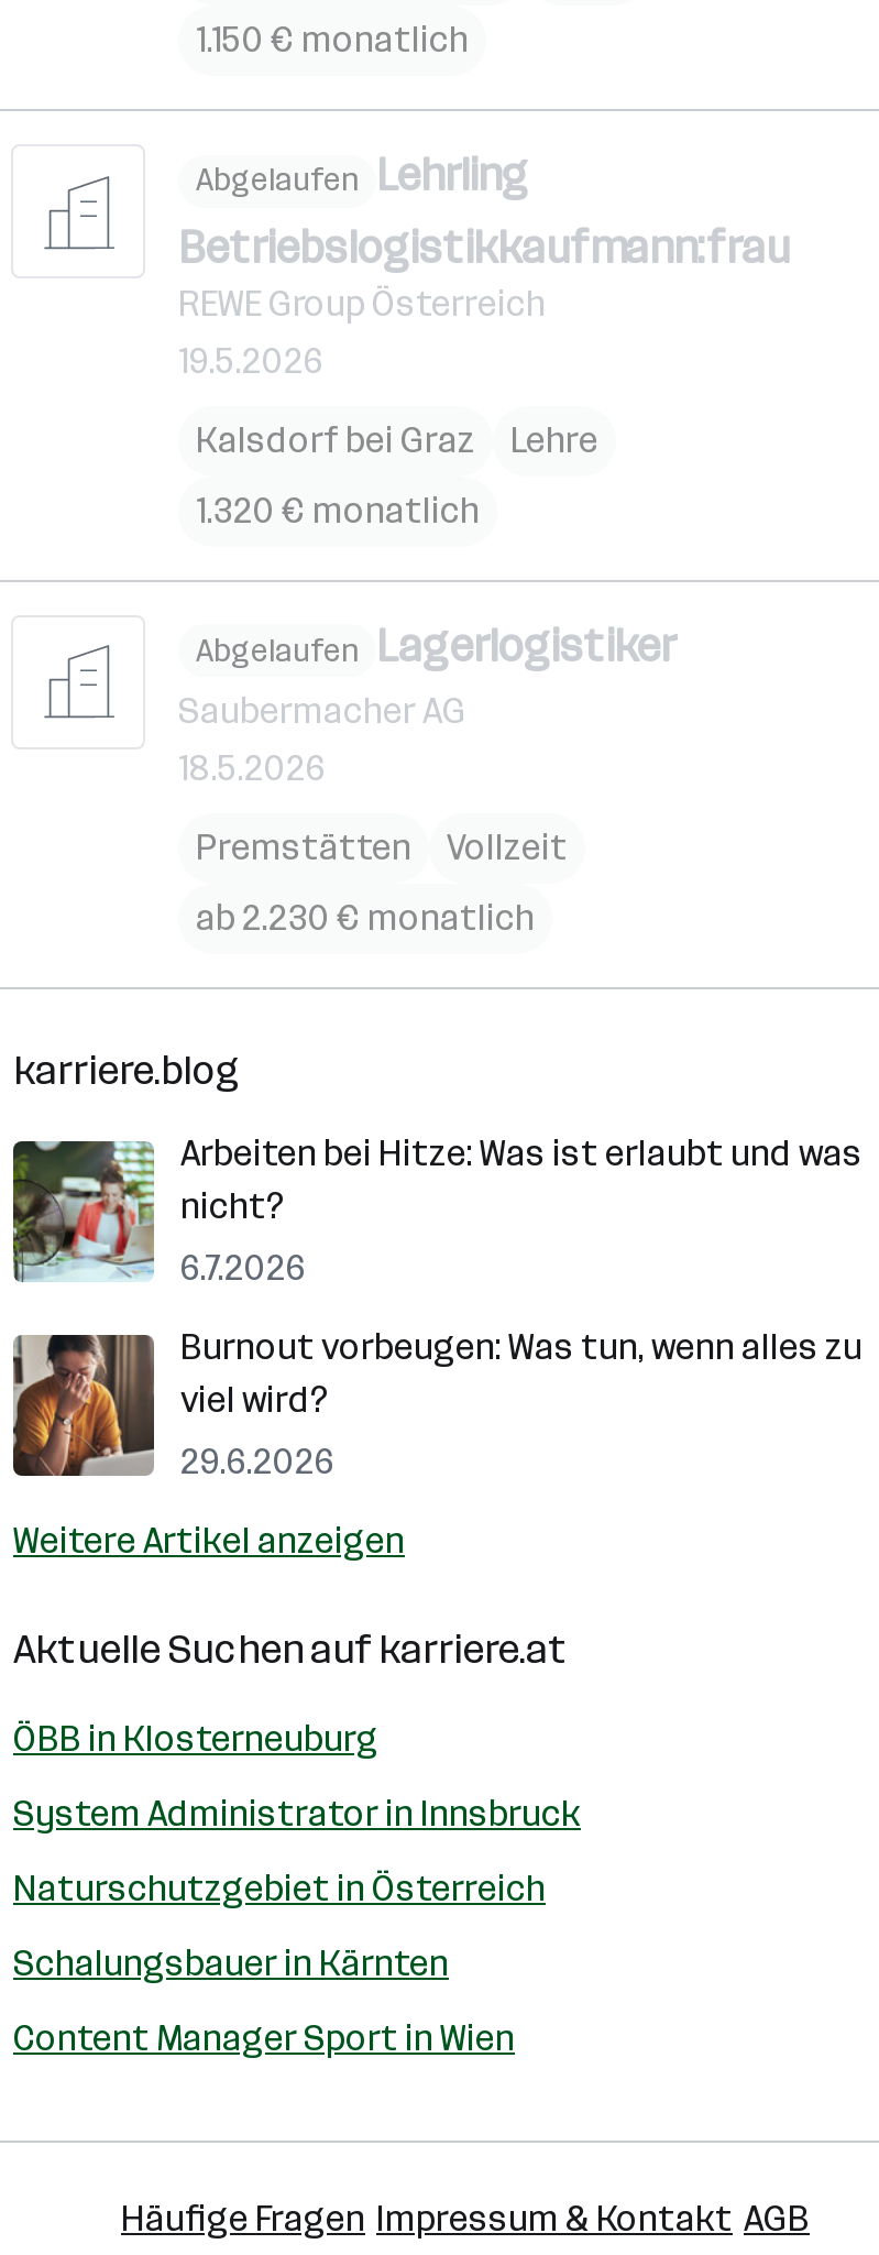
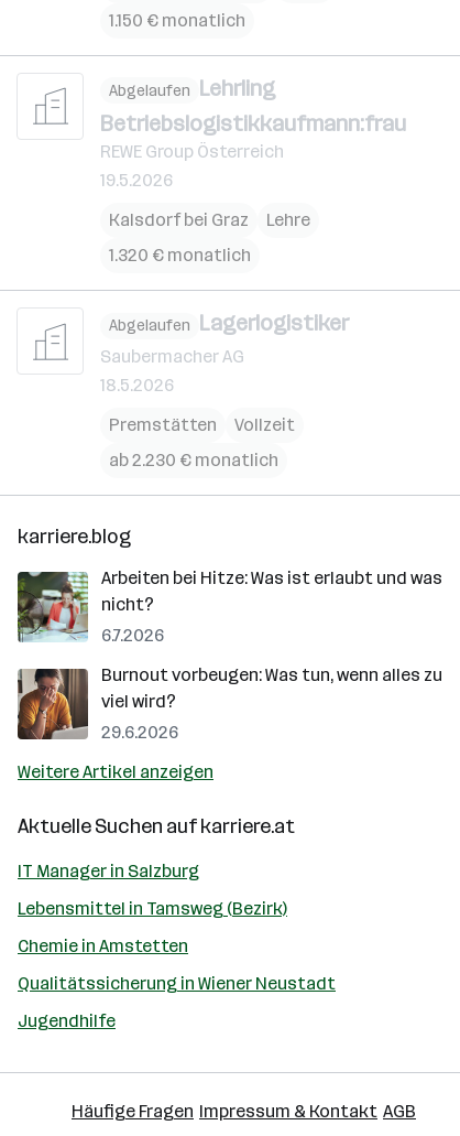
[13,1718,378,1760] ÖBB in Klosterneuburg -> [18,860,199,881] IT Manager in Salzburg
[13,1793,581,1835] System Administrator in Innsbruck -> [18,897,287,918] Lebensmittel in Tamsweg (Bezirk)
[13,1868,546,1909] Naturschutzgebiet in Österreich -> [18,935,188,956] Chemie in Amstetten
[13,1942,449,1984] Schalungsbauer in Kärnten -> [18,972,336,993] Qualitätssicherung in Wiener Neustadt
[13,2017,515,2059] Content Manager Sport in Wien -> [18,1010,116,1031] Jugendhilfe

